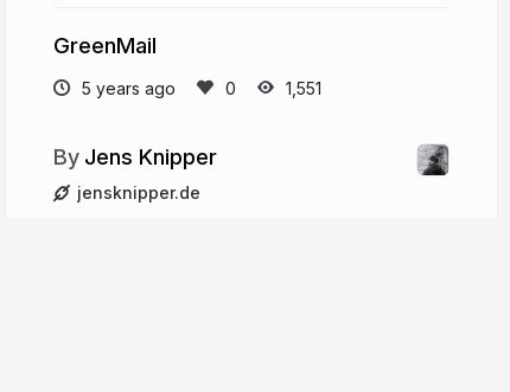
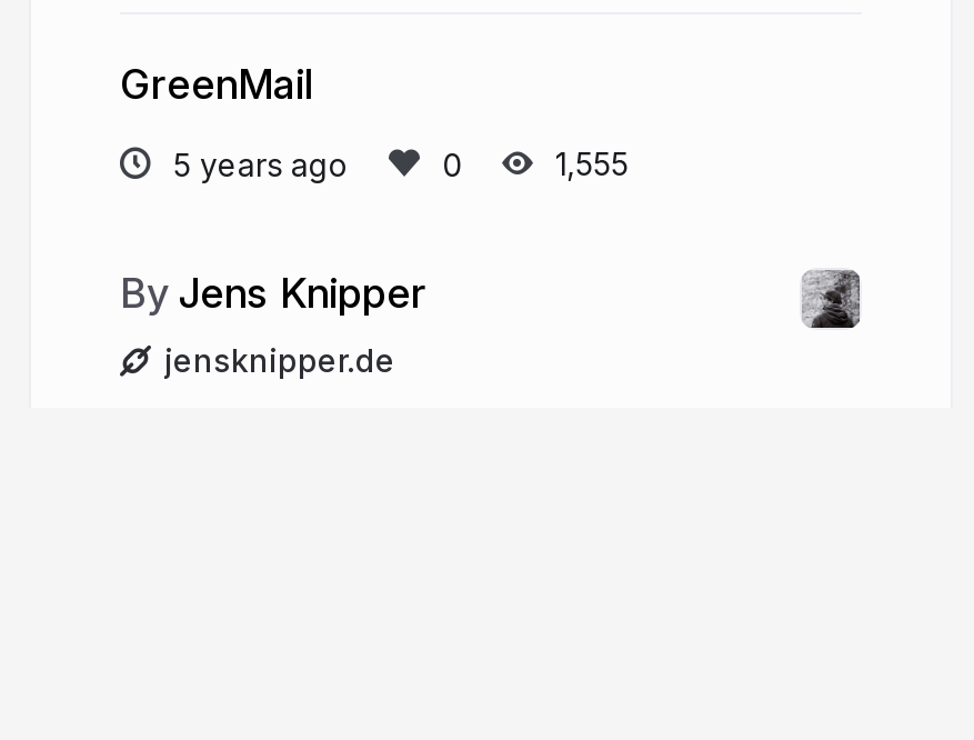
[286,78,321,98] 1,551 -> [555,145,629,183] 1,555

